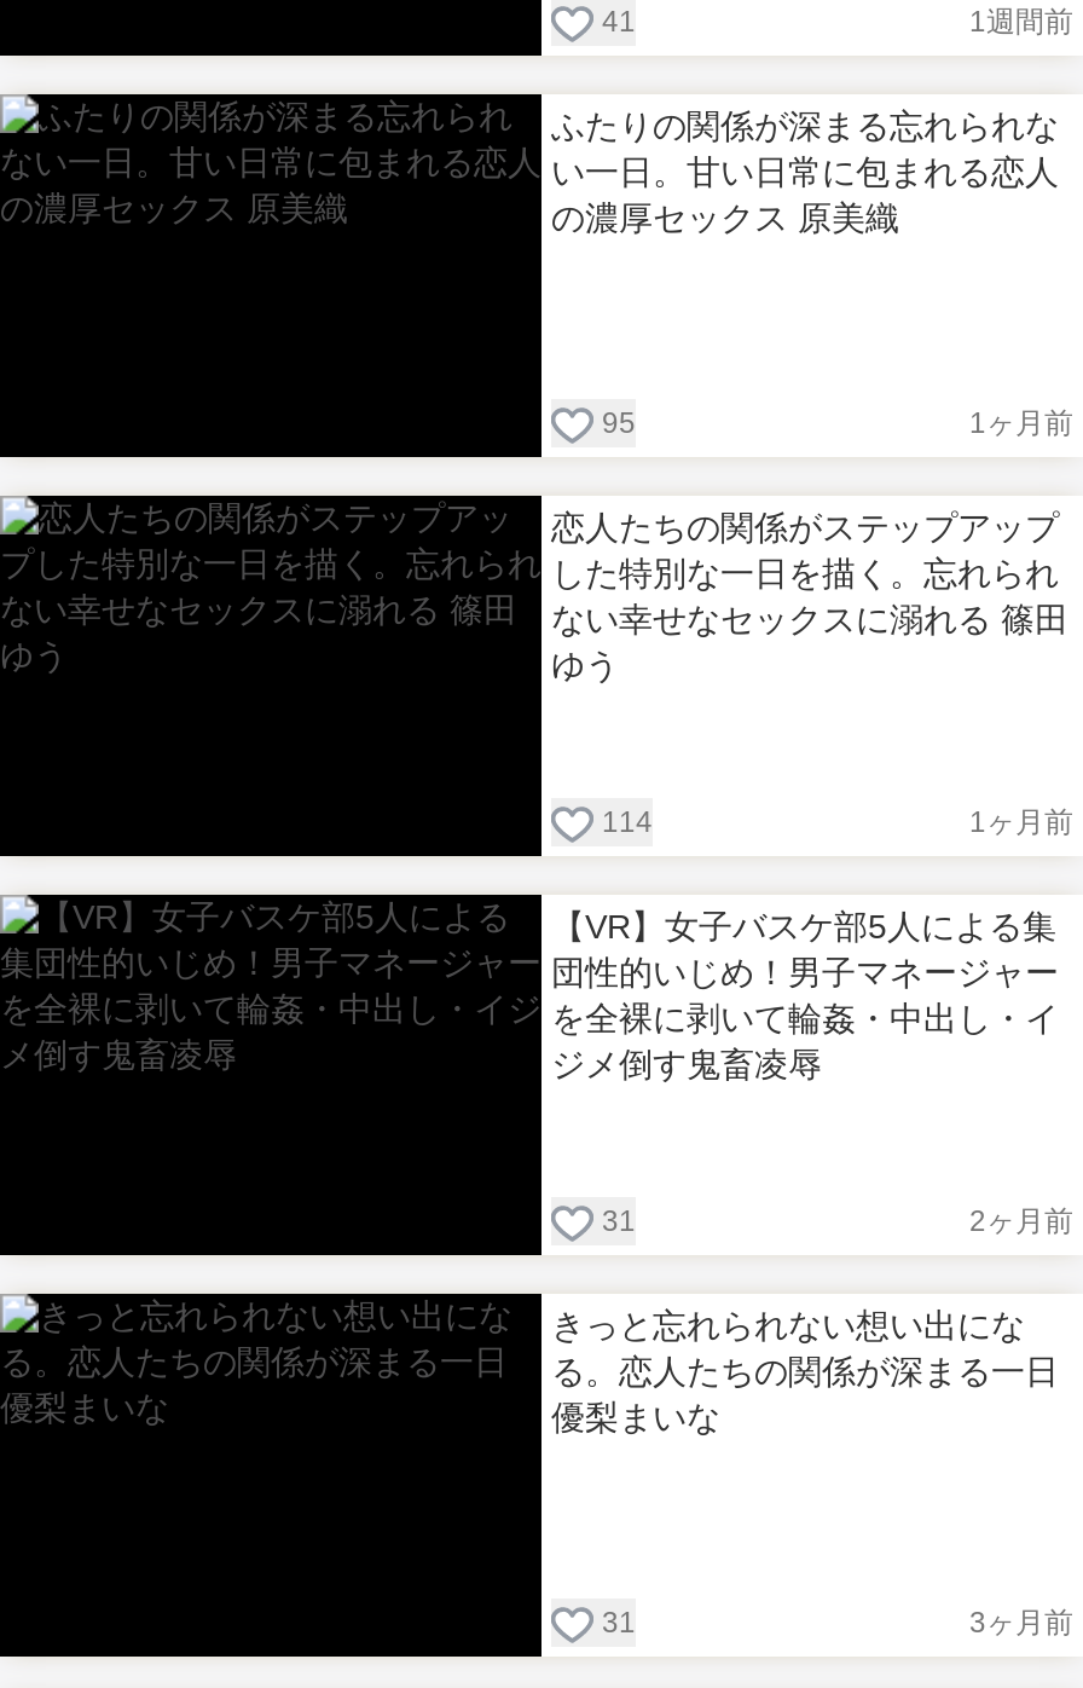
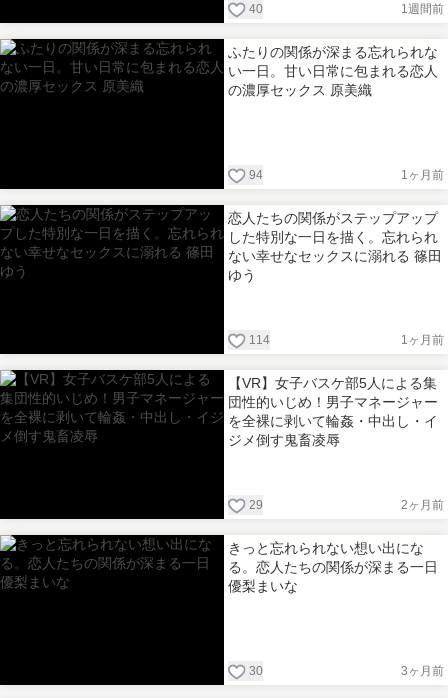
[602,6,636,39] 41 -> [249,2,263,16] 40
[602,406,636,439] 95 -> [249,168,263,182] 94
[602,1205,636,1239] 31 -> [249,498,263,512] 29
[602,1605,636,1639] 31 -> [249,664,263,678] 30

